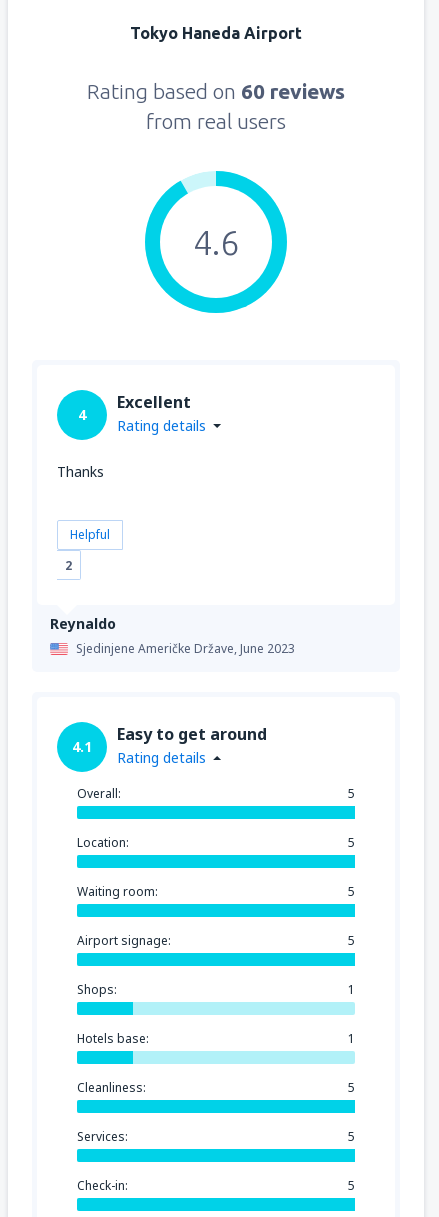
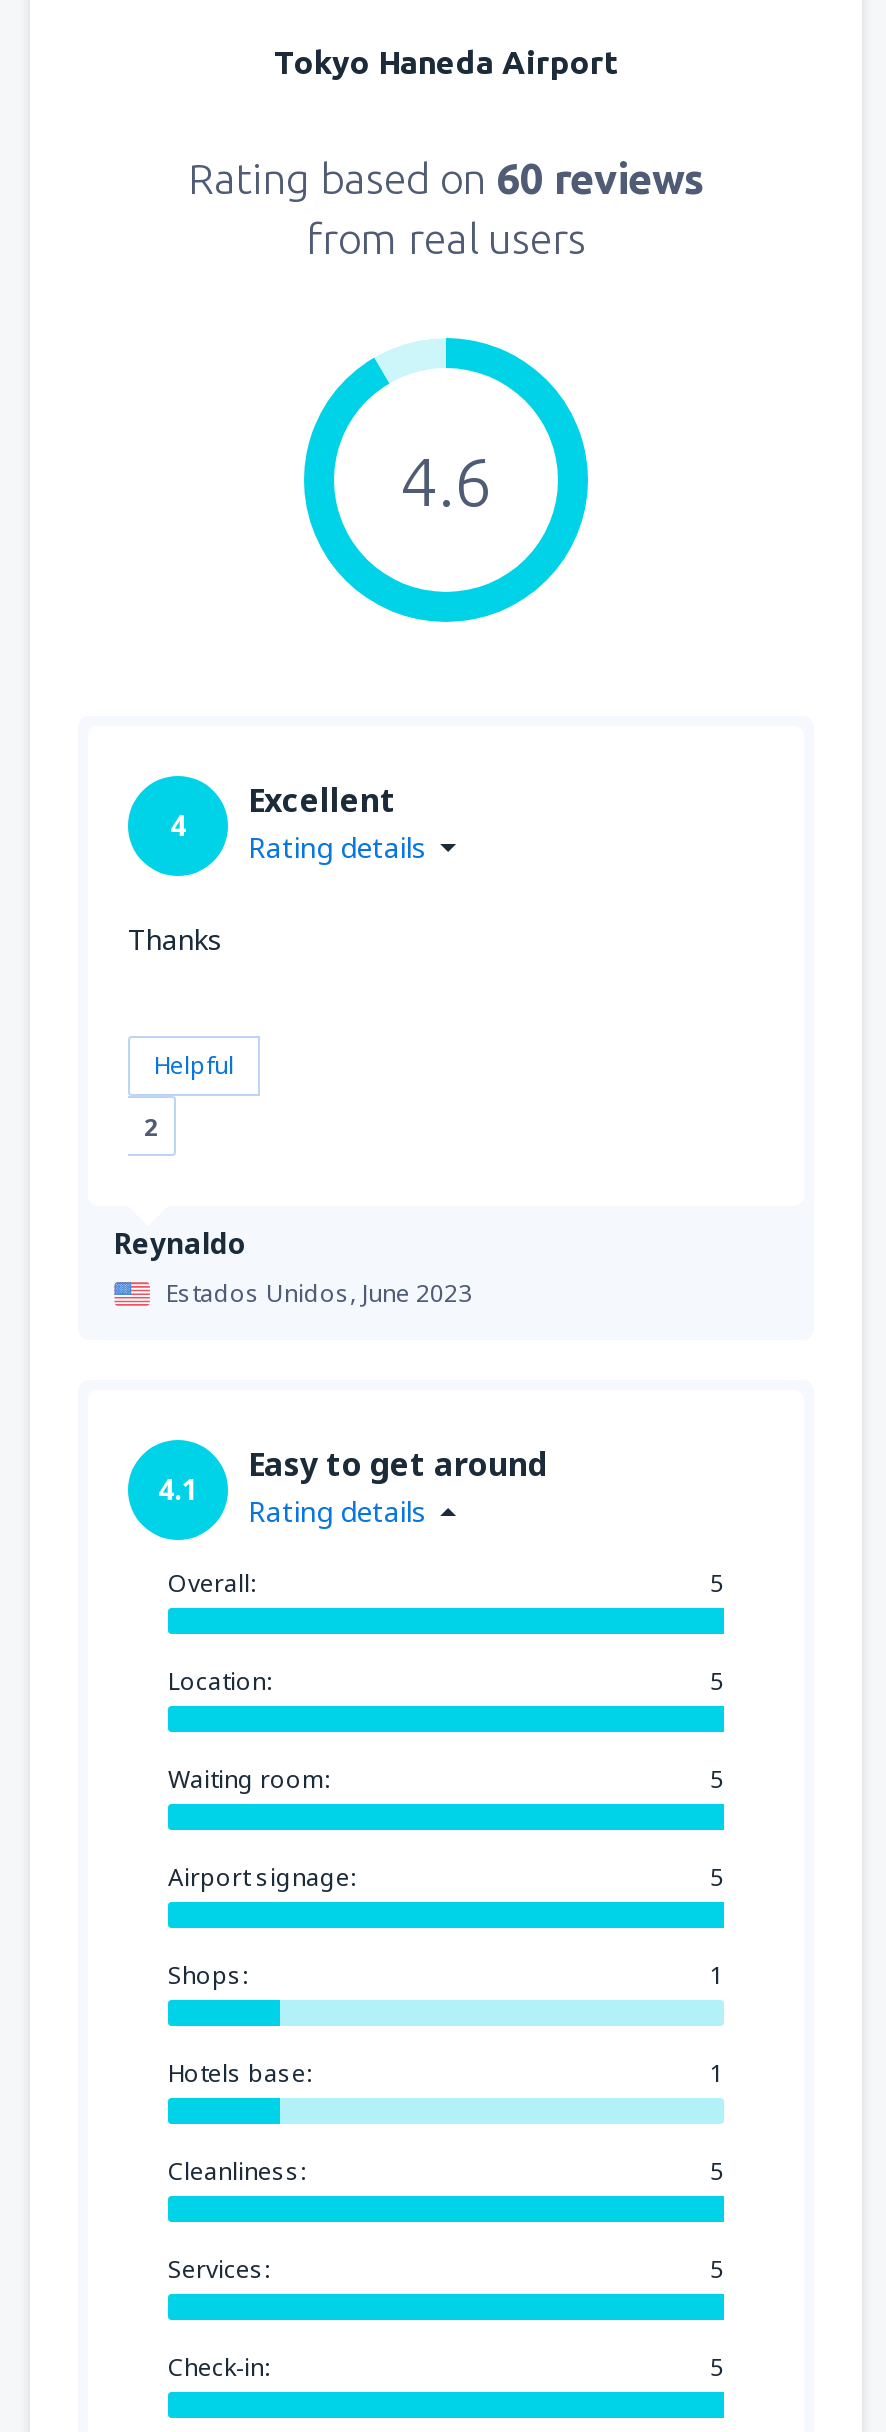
[76,639,295,656] Sjedinjene Američke Države, June 2023 -> [166,1275,472,1309] Estados Unidos, June 2023

